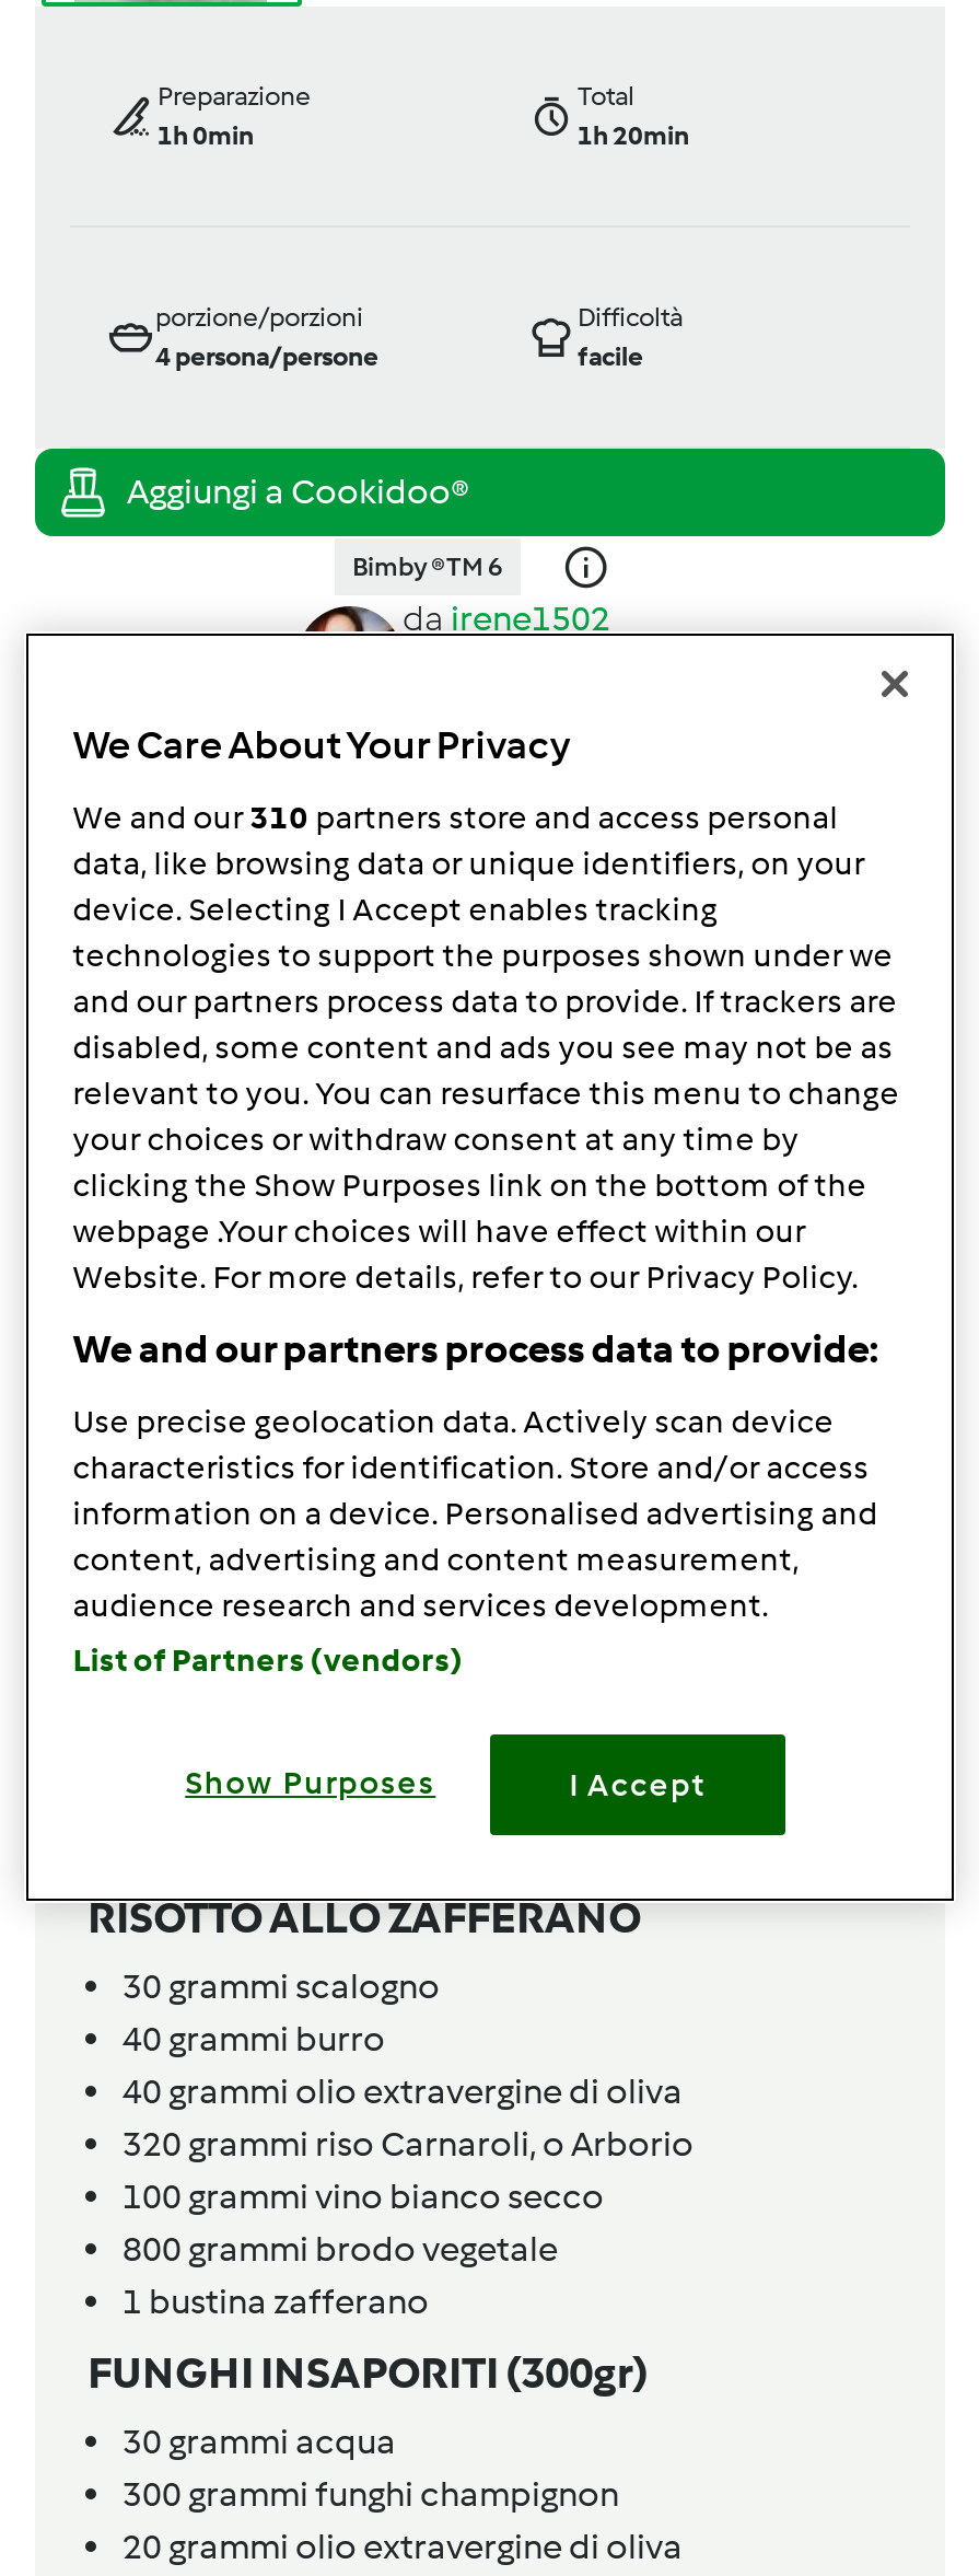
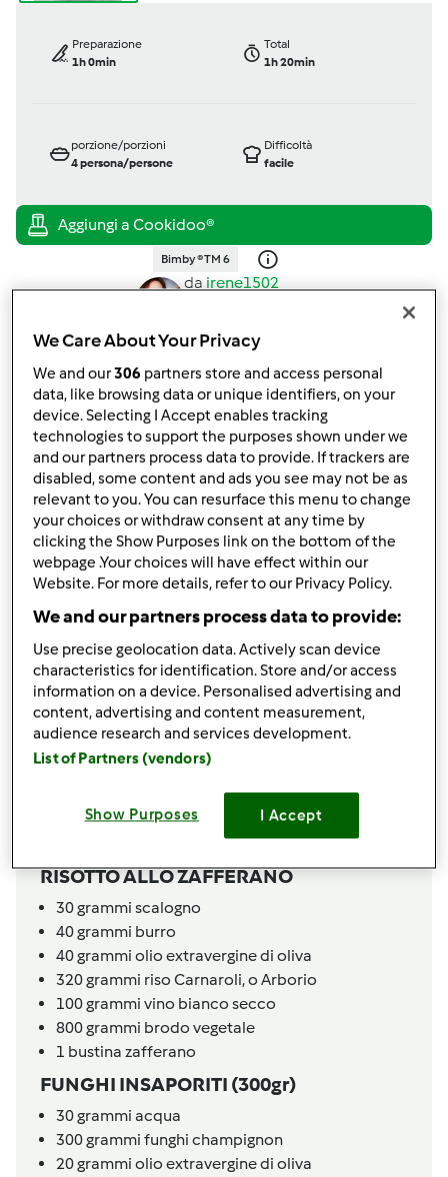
[73,797,838,837] We and our310 partners store and access personal -> [33,364,383,382] We and our306 partners store and access personal

